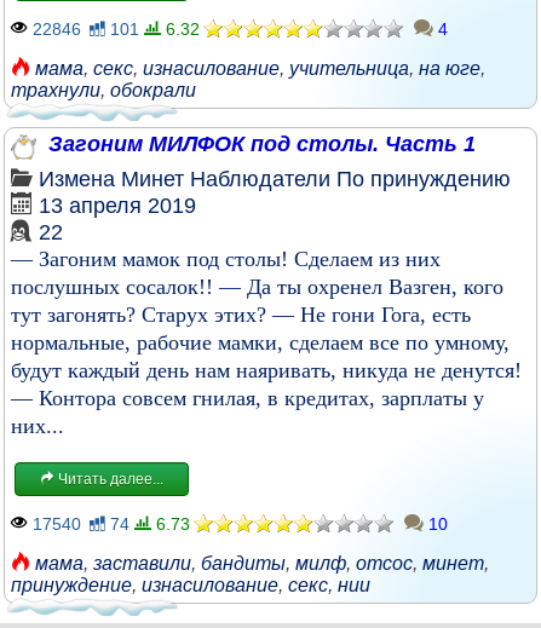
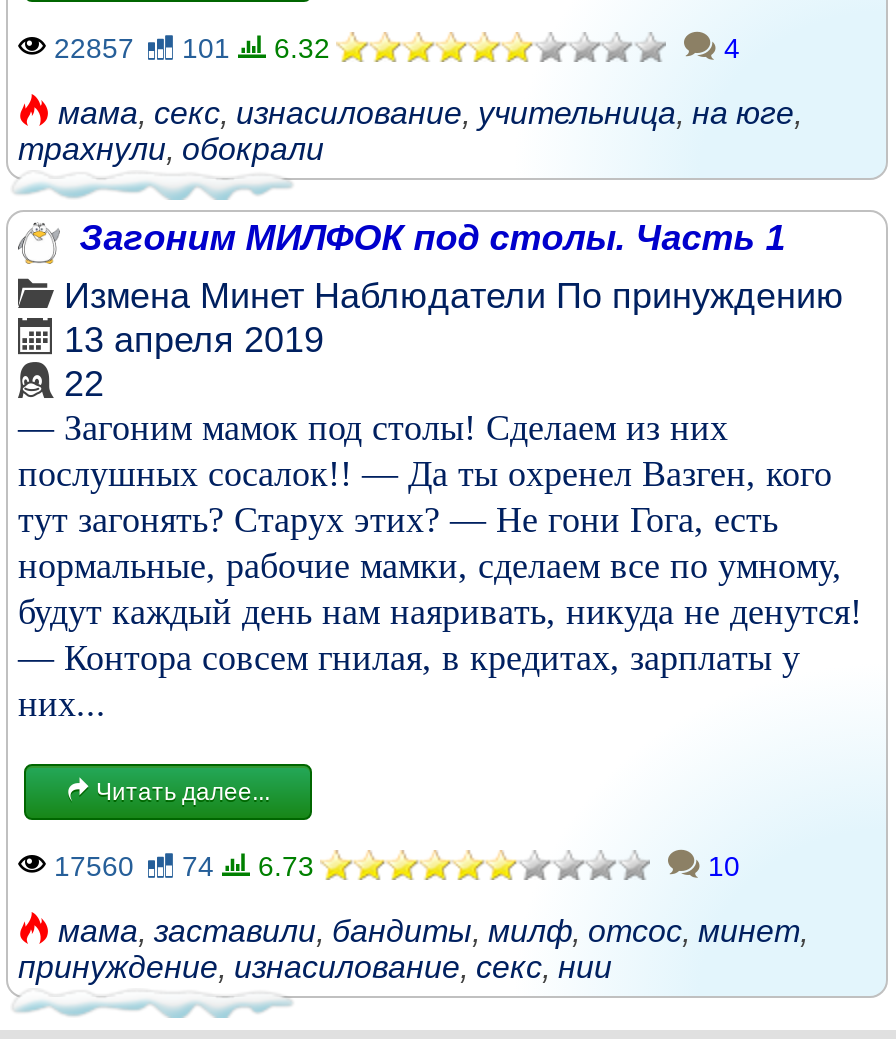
[28,20,200,39] 22846 101 6.32 -> [46,32,330,64] 22857 101 6.32
[28,515,190,534] 17540 74 6.73 -> [46,850,314,882] 17560 74 6.73

